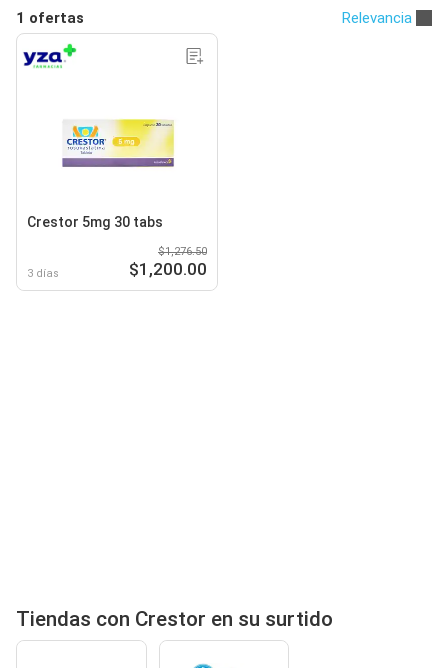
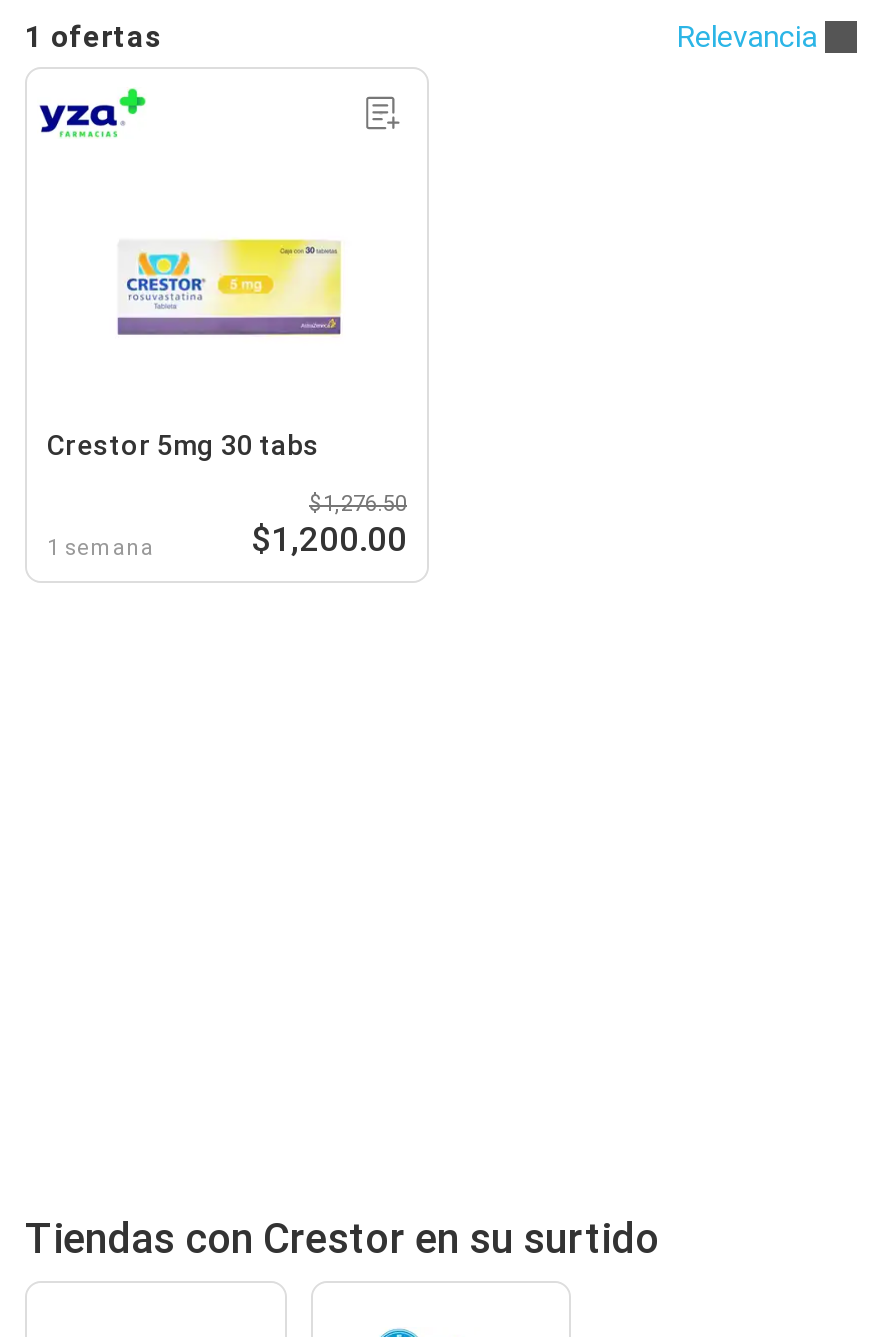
[27,267,59,280] 3 días -> [47,534,155,560] 1 semana

